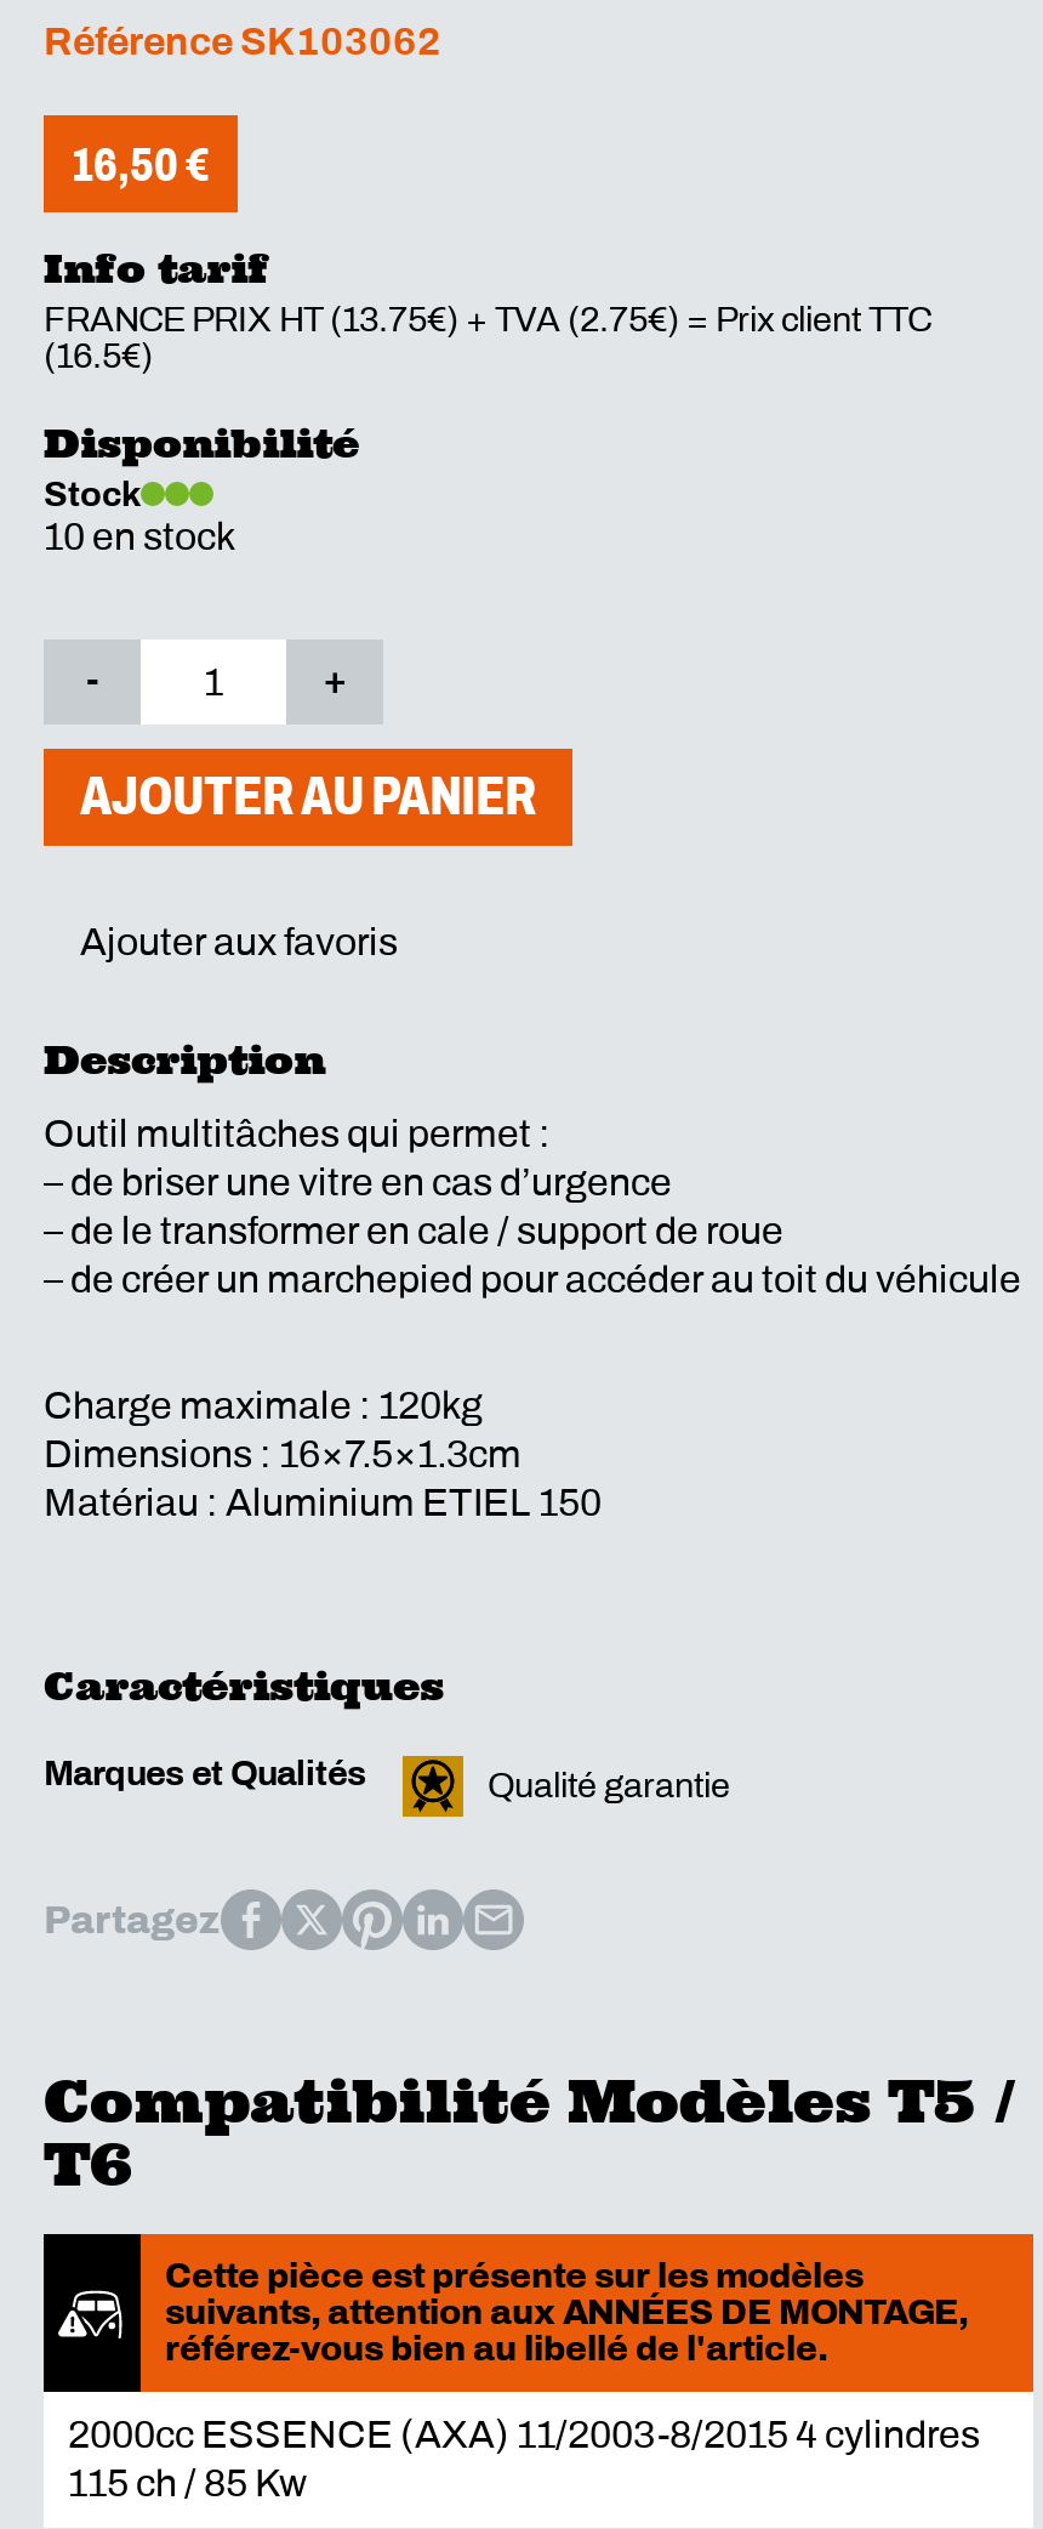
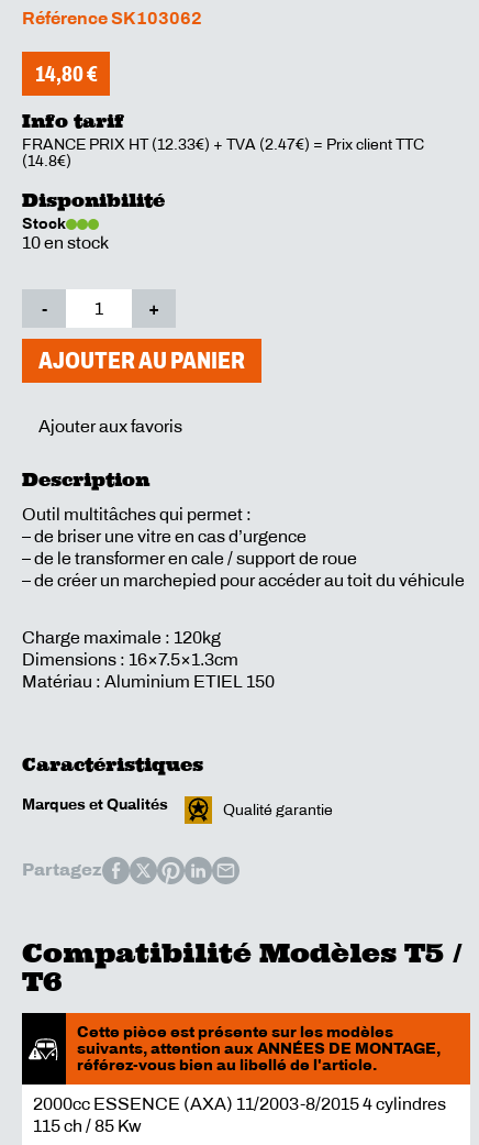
[72,137,210,190] 16,50 € -> [35,62,97,86] 14,80 €
[44,299,931,338] FRANCE PRIX HT (13.75€) + TVA (2.75€) = Prix client TTC -> [22,136,424,153] FRANCE PRIX HT (12.33€) + TVA (2.47€) = Prix client TTC
[44,336,153,374] (16.5€) -> [22,152,71,170] (14.8€)

